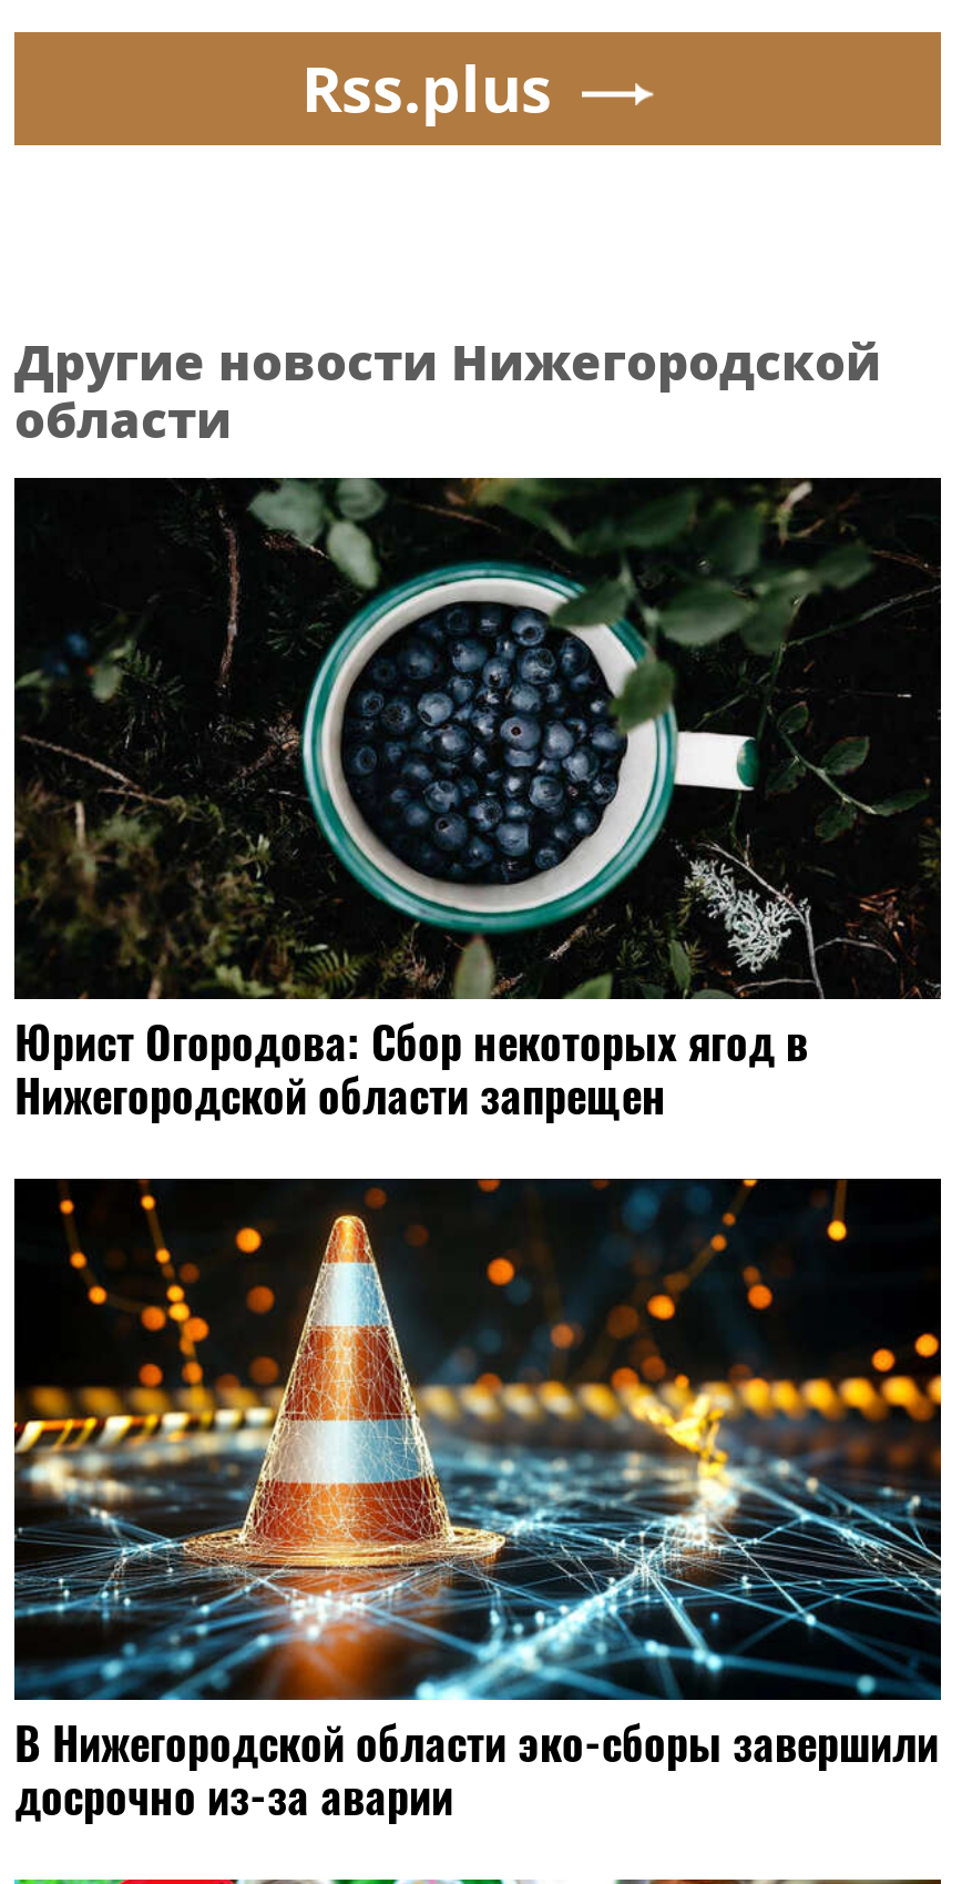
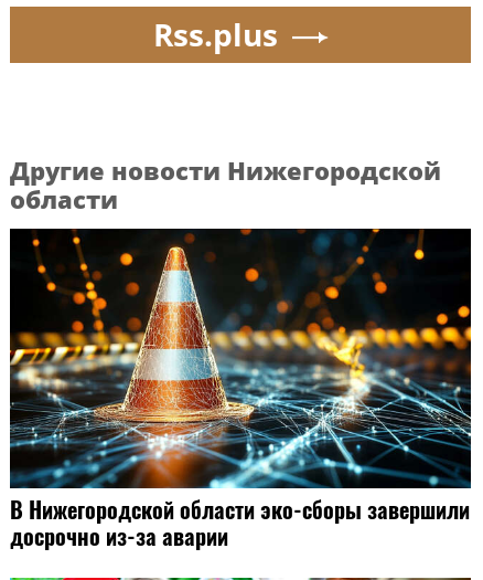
[12,476,943,1128] [image] | Юрист Огородова: Сбор некоторых ягод в | Нижегородской области запрещен -> none

